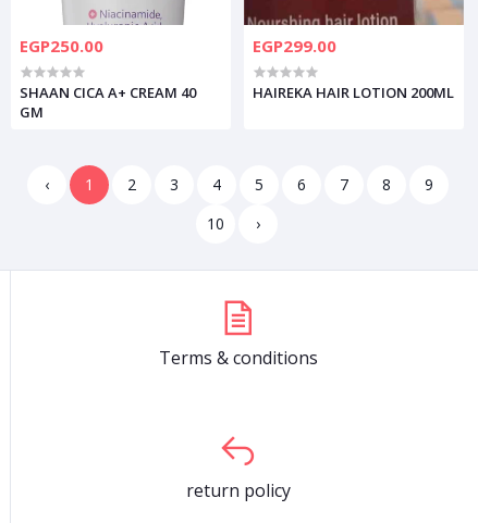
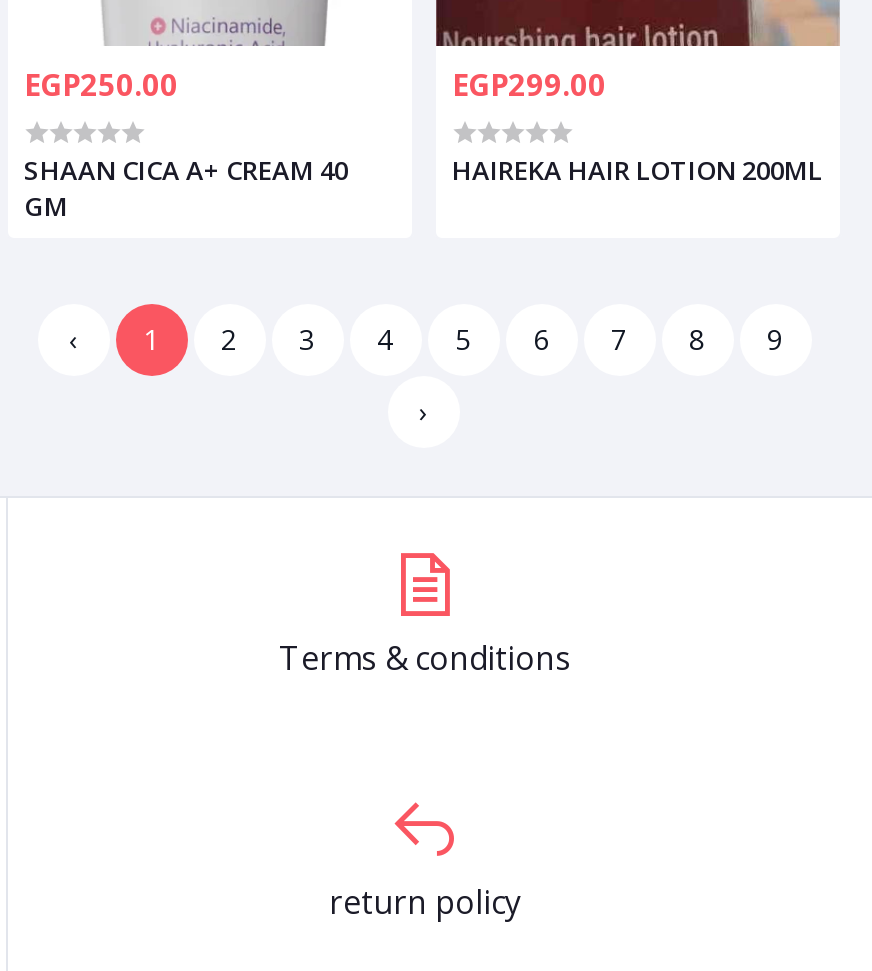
[207,213,224,234] 10 -> none

